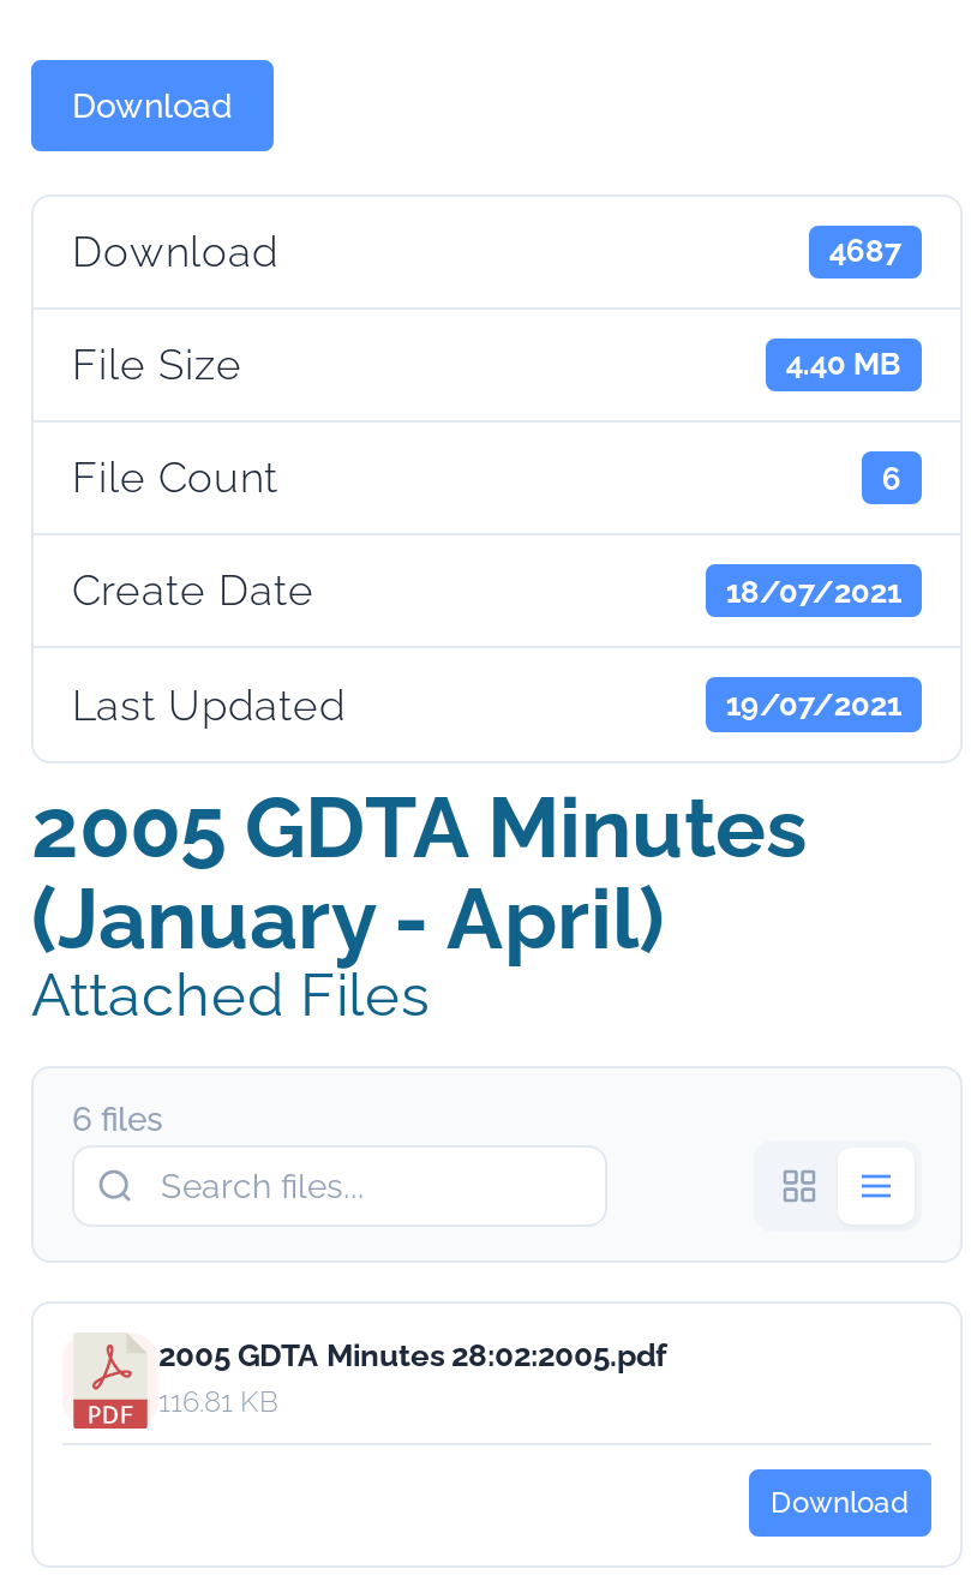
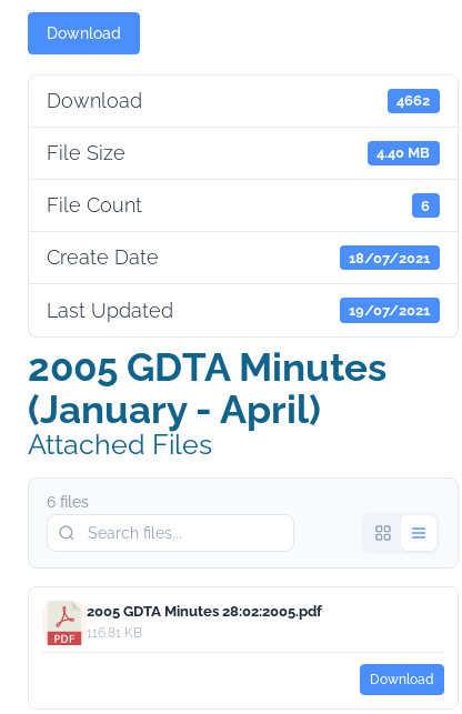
[829,233,901,269] 4687 -> [397,92,430,109] 4662

